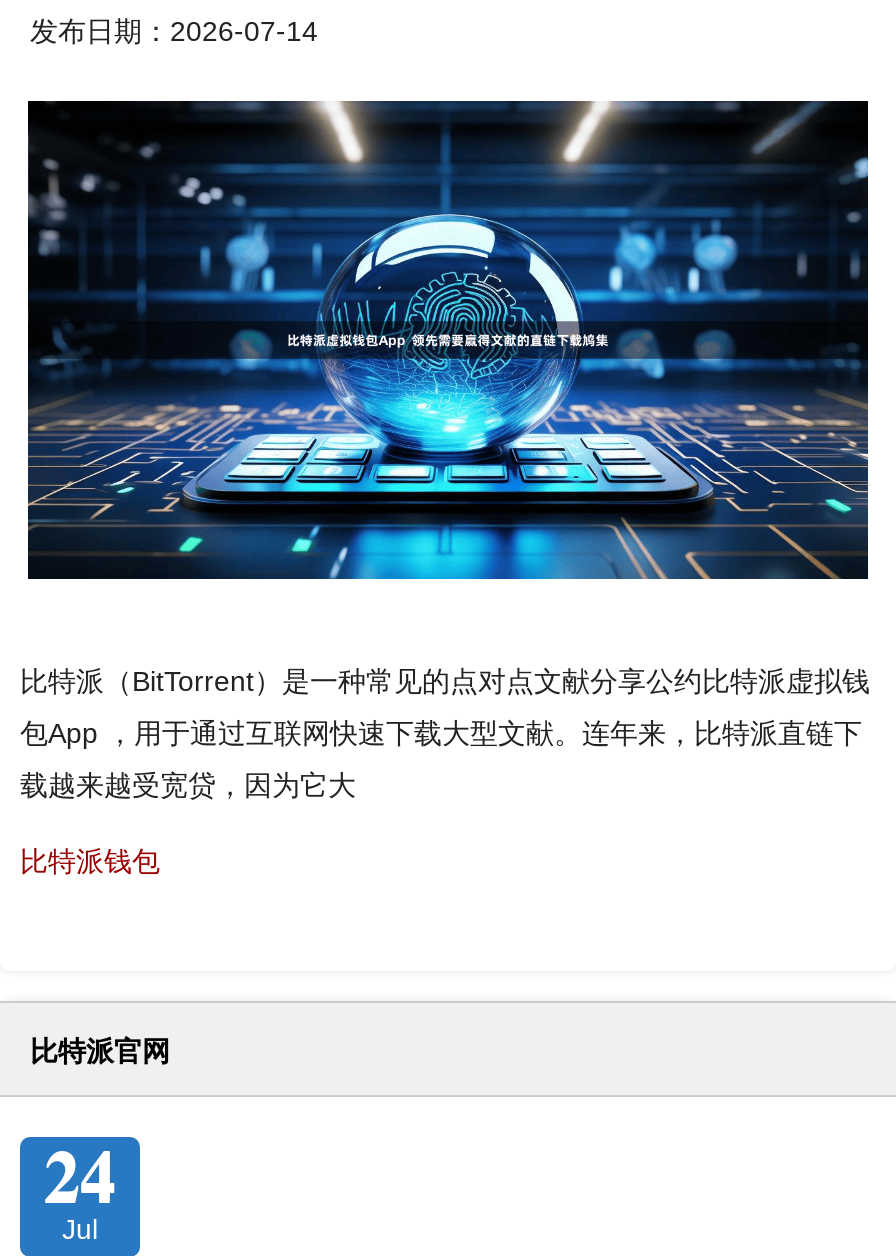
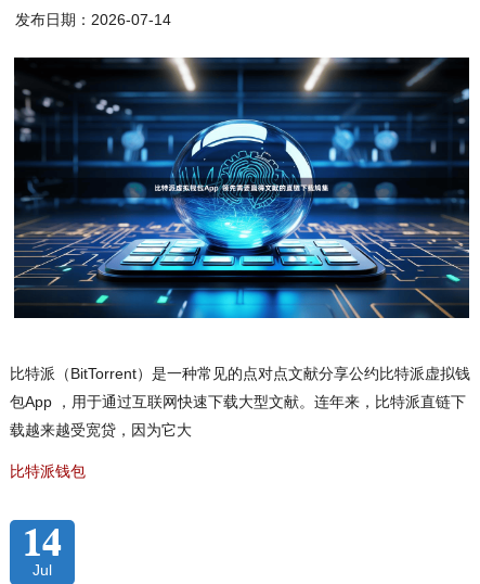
[30,1036,170,1226] 比特派官网 | 24 -> [23,511,62,568] 14

